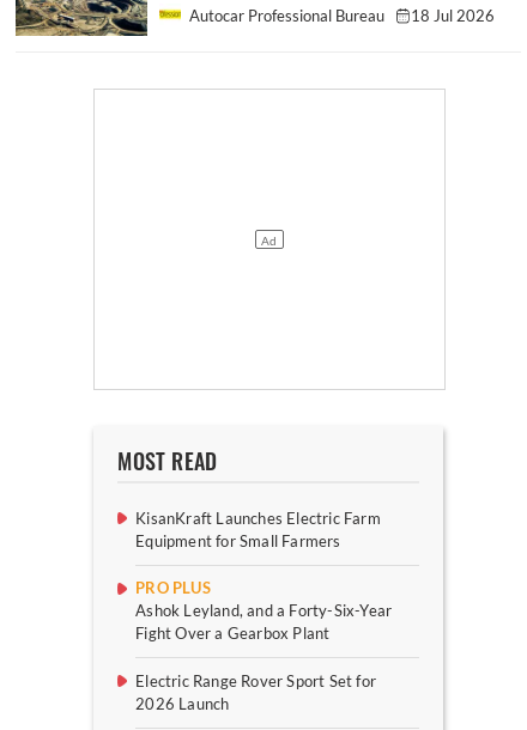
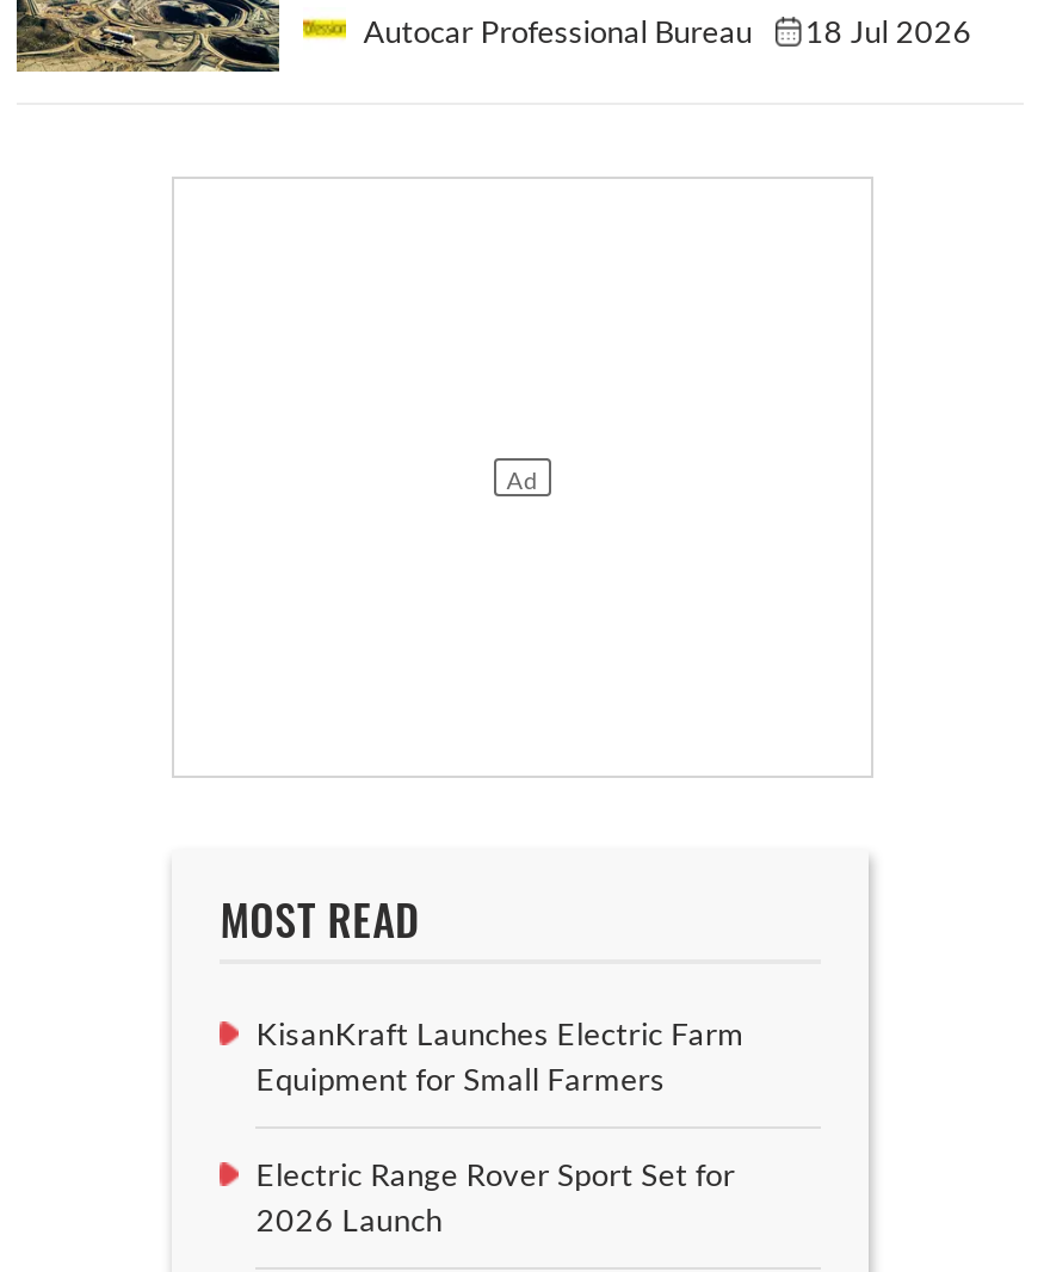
[136,578,392,642] PRO PLUS | Ashok Leyland, and a Forty-Six-Year | Fight Over a Gearbox Plant -> none

